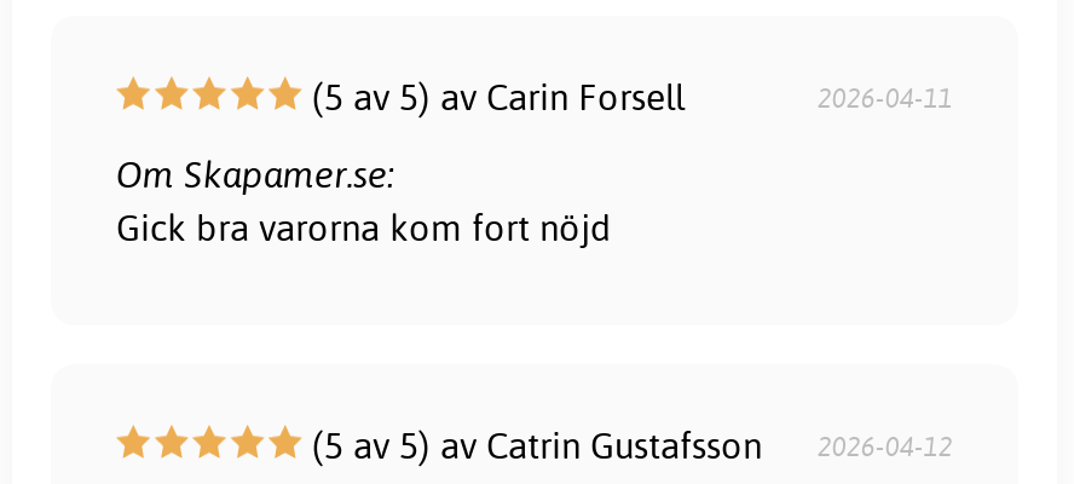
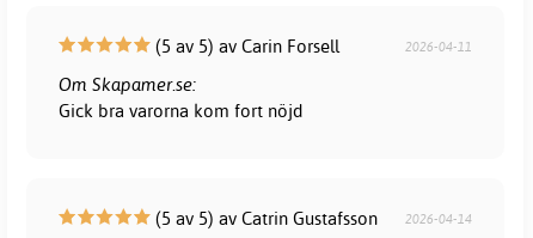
[302,423,953,469] (5 av 5) av Catrin Gustafsson 2026-04-12 -> [151,207,472,230] (5 av 5) av Catrin Gustafsson 2026-04-14

